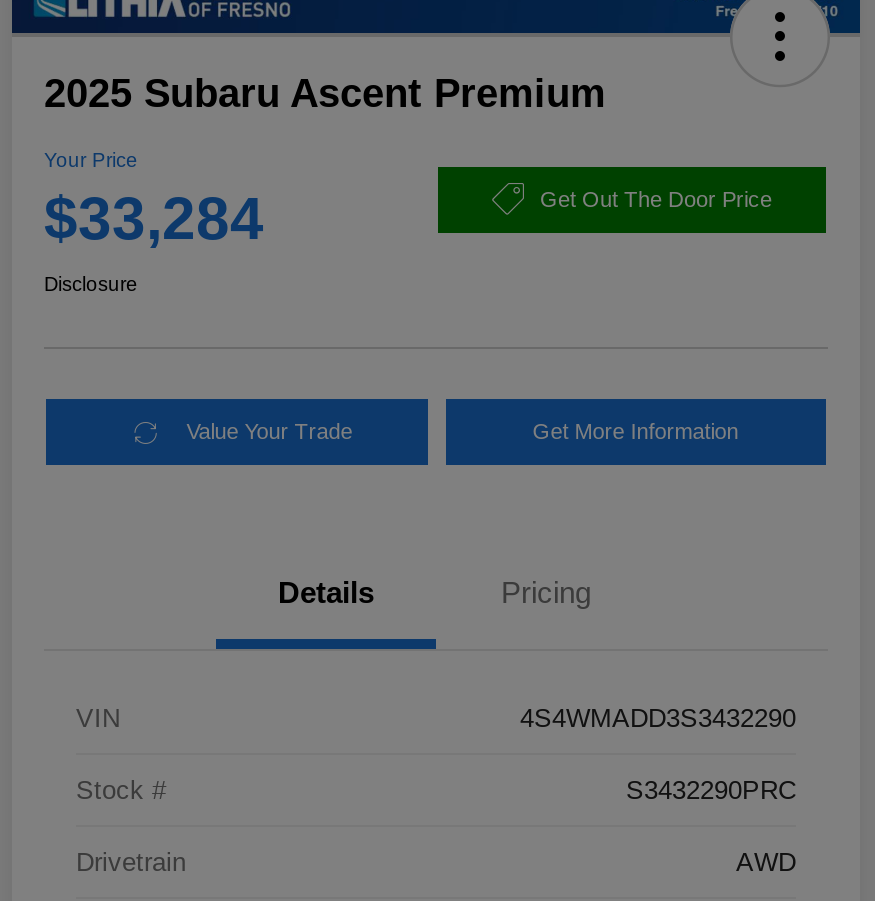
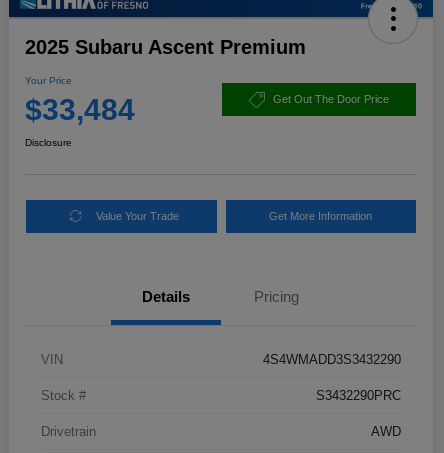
[44,185,264,251] $33,284 -> [25,93,135,126] $33,484

